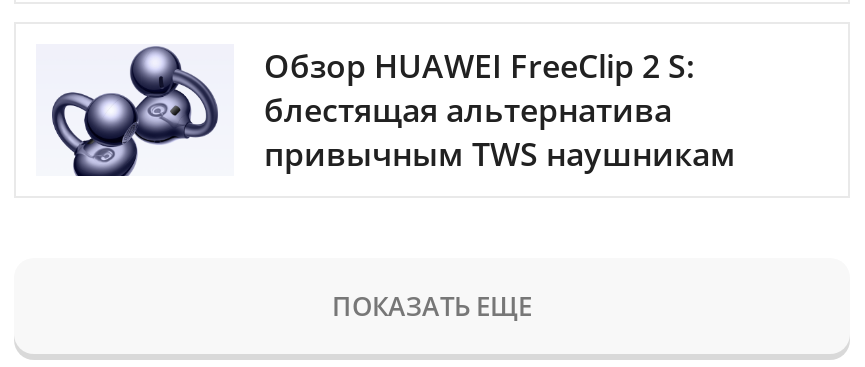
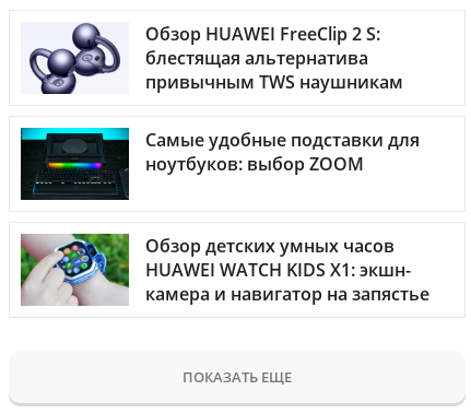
none -> [20,127,429,306] [image] | Самые удобные подставки для | ноутбуков: выбор ZOOM | Обзор детских умных часов | HUAWEI WATCH KIDS X1: экшн- | камера и навигатор на запястье
none -> [20,233,130,307] [image]

